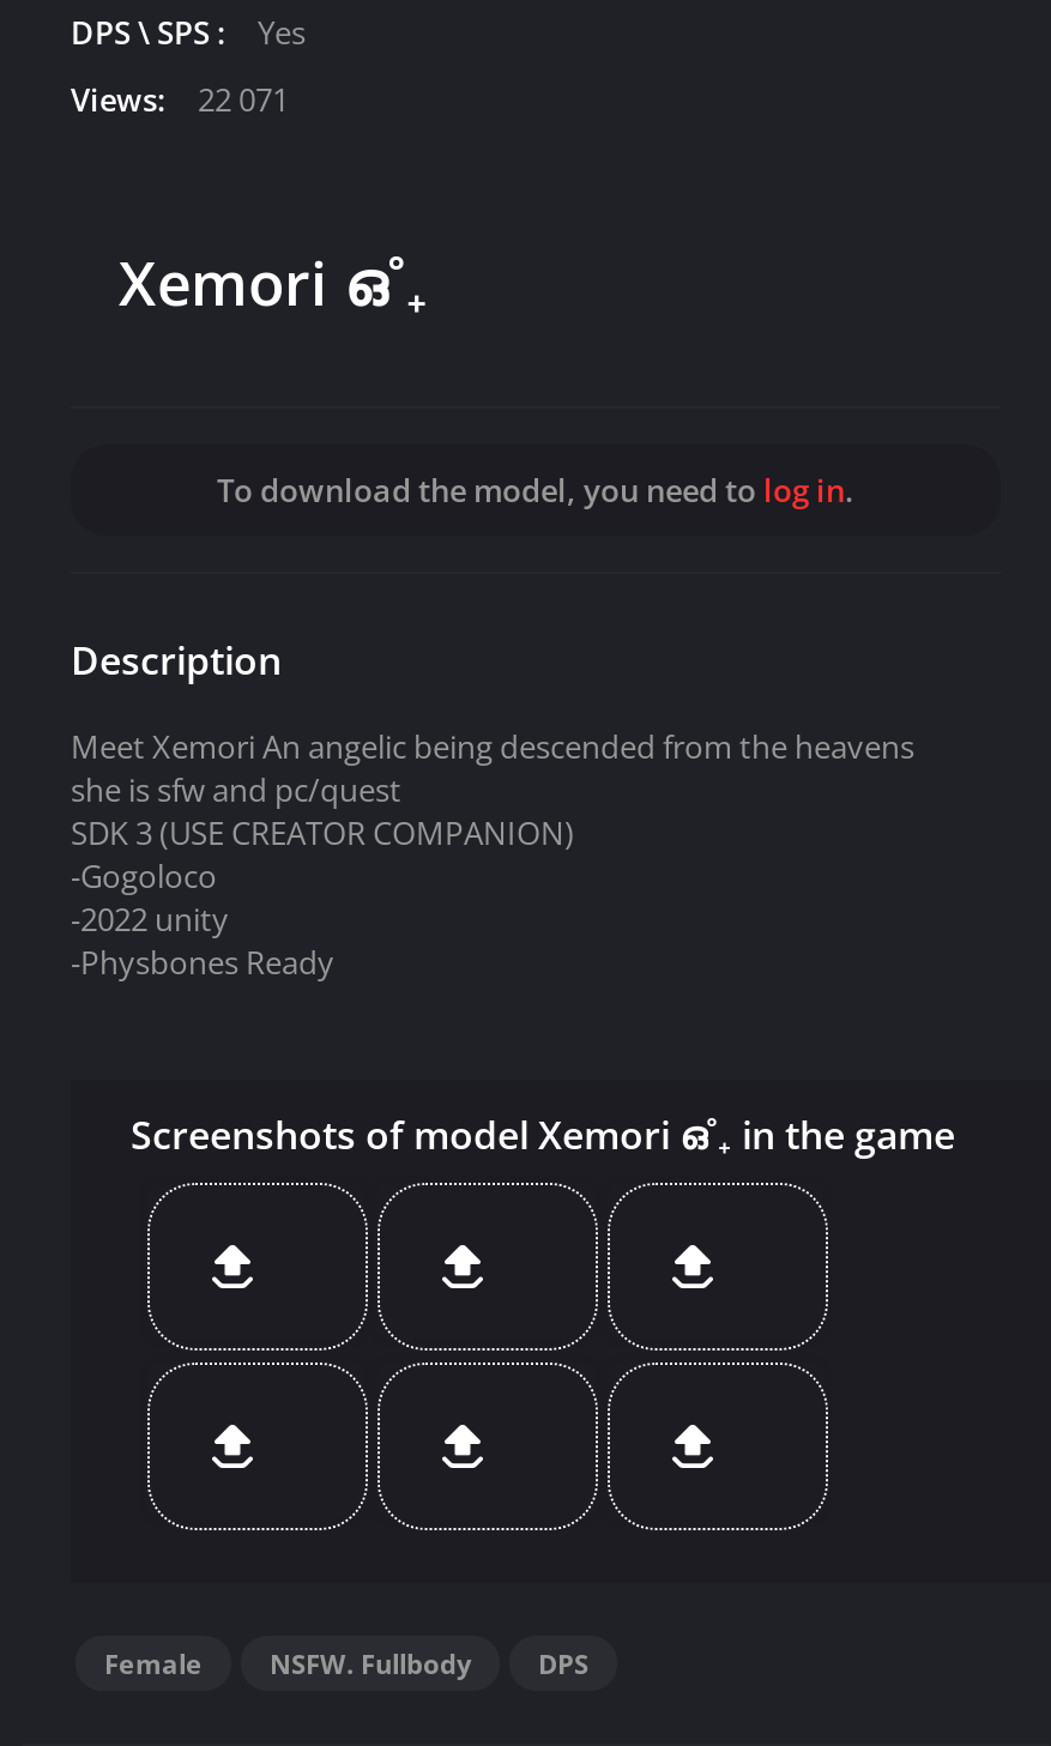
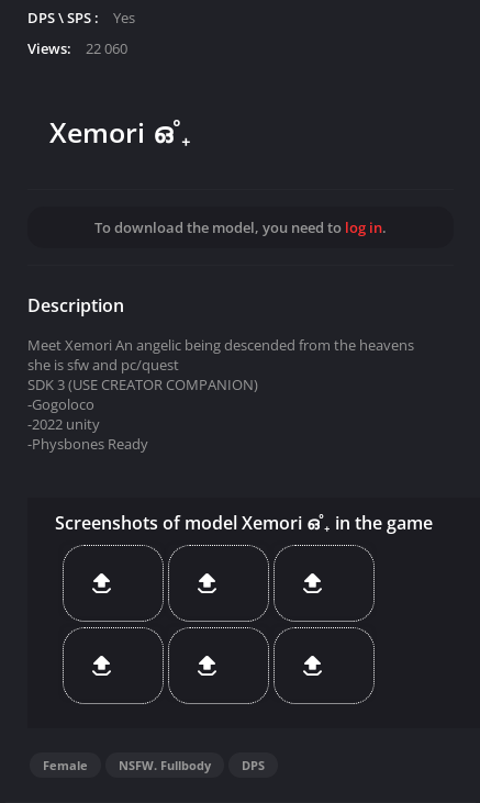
[71,78,289,121] Views: 22 071 -> [27,38,127,58] Views: 22 060

